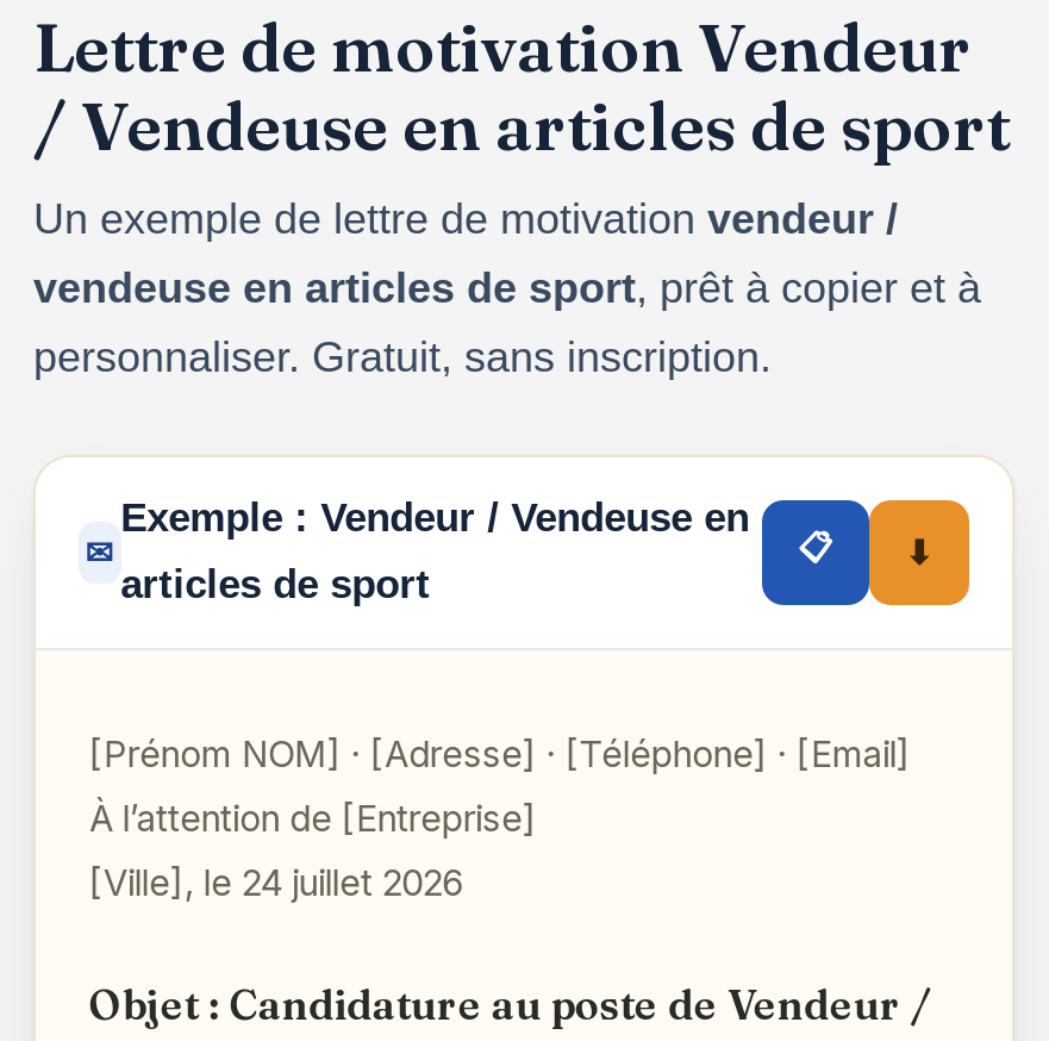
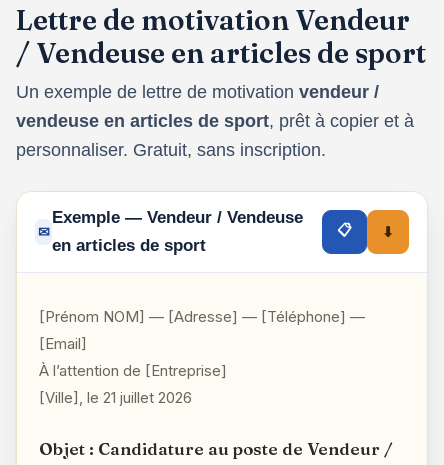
[120,495,749,541] Exemple : Vendeur / Vendeuse en -> [52,208,303,227] Exemple — Vendeur / Vendeuse
[120,562,430,607] articles de sport -> [52,236,206,255] en articles de sport
[89,731,911,777] [Prénom NOM] · [Adresse] · [Téléphone] · [Email] -> [39,307,365,353] [Prénom NOM] — [Adresse] — [Téléphone] — | [Email]
[89,860,463,905] [Ville], le 24 juillet 2026 -> [39,388,192,407] [Ville], le 21 juillet 2026

